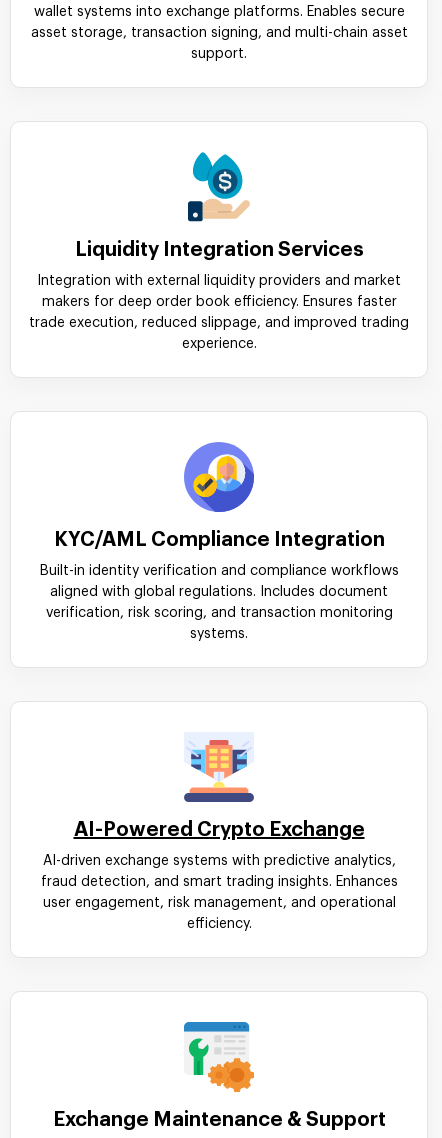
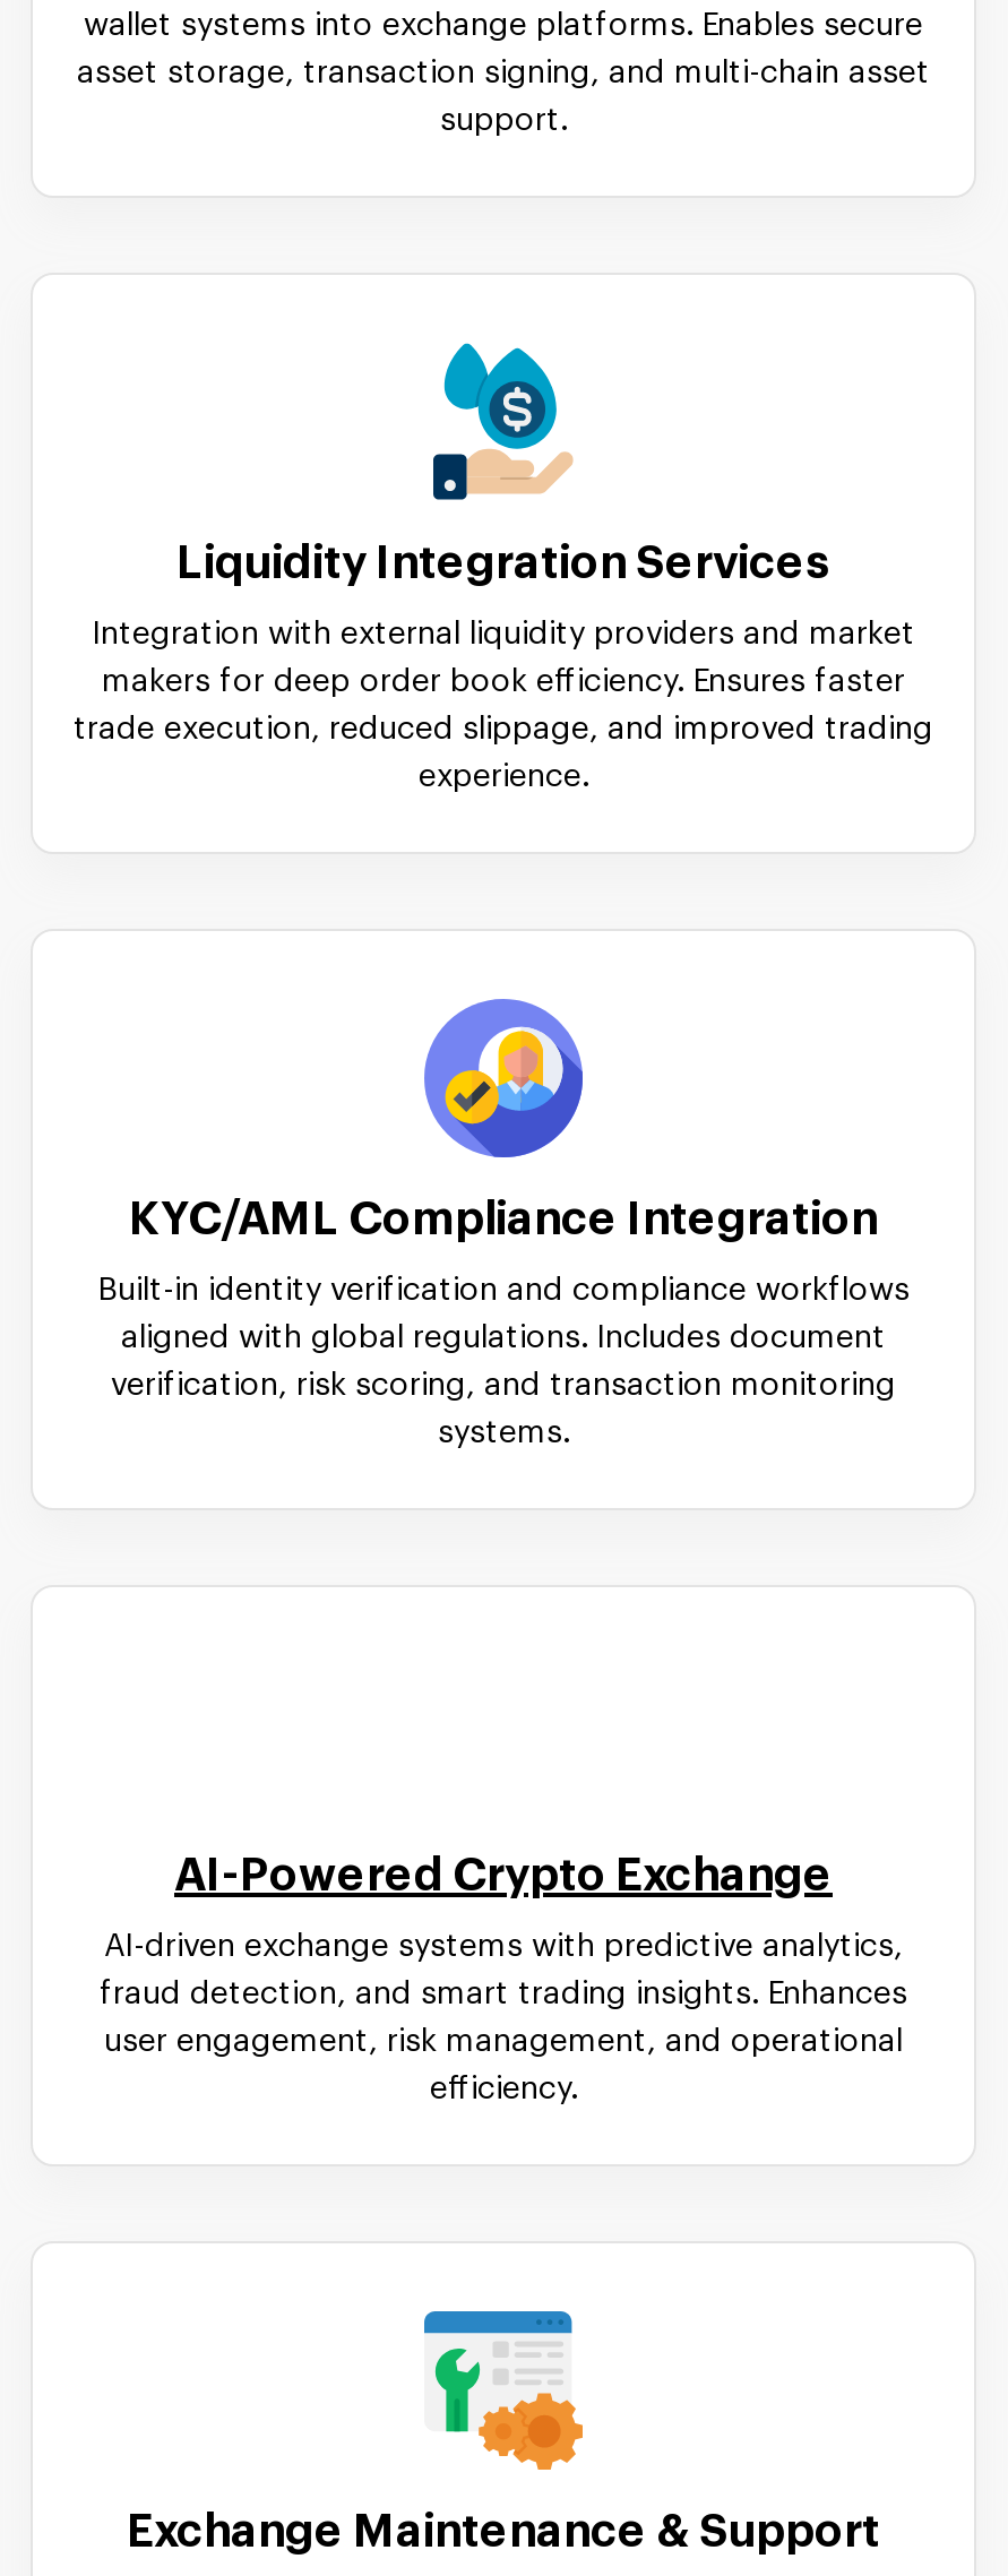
[183,739,255,803] [image] -> none

